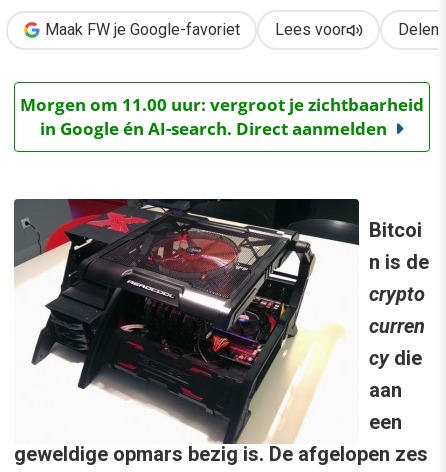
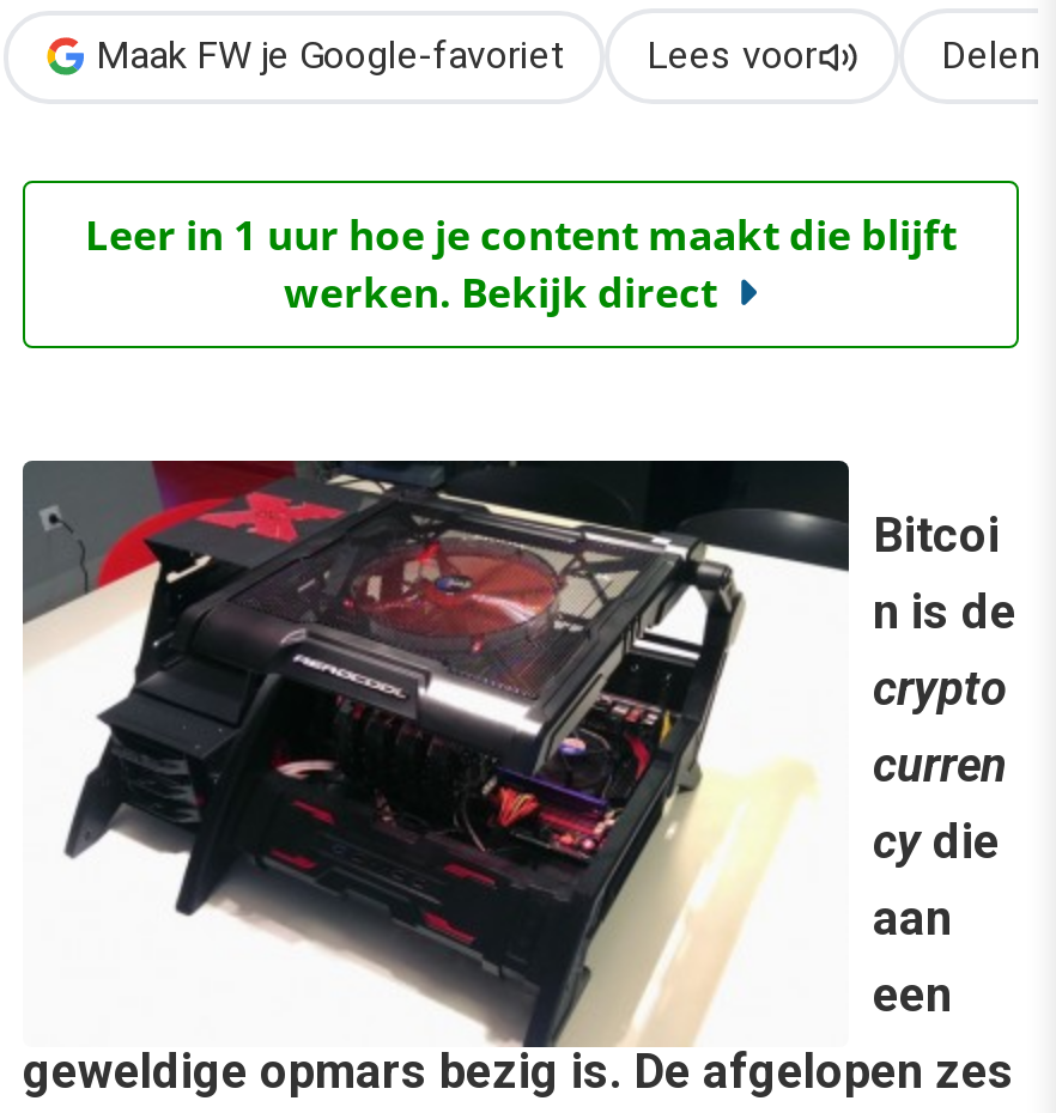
[20,93,424,140] Morgen om 11.00 uur: vergroot je zichtbaarheid | in Google én AI-search. Direct aanmelden -> [85,208,957,320] Leer in 1 uur hoe je content maakt die blijft | werken. Bekijk direct

